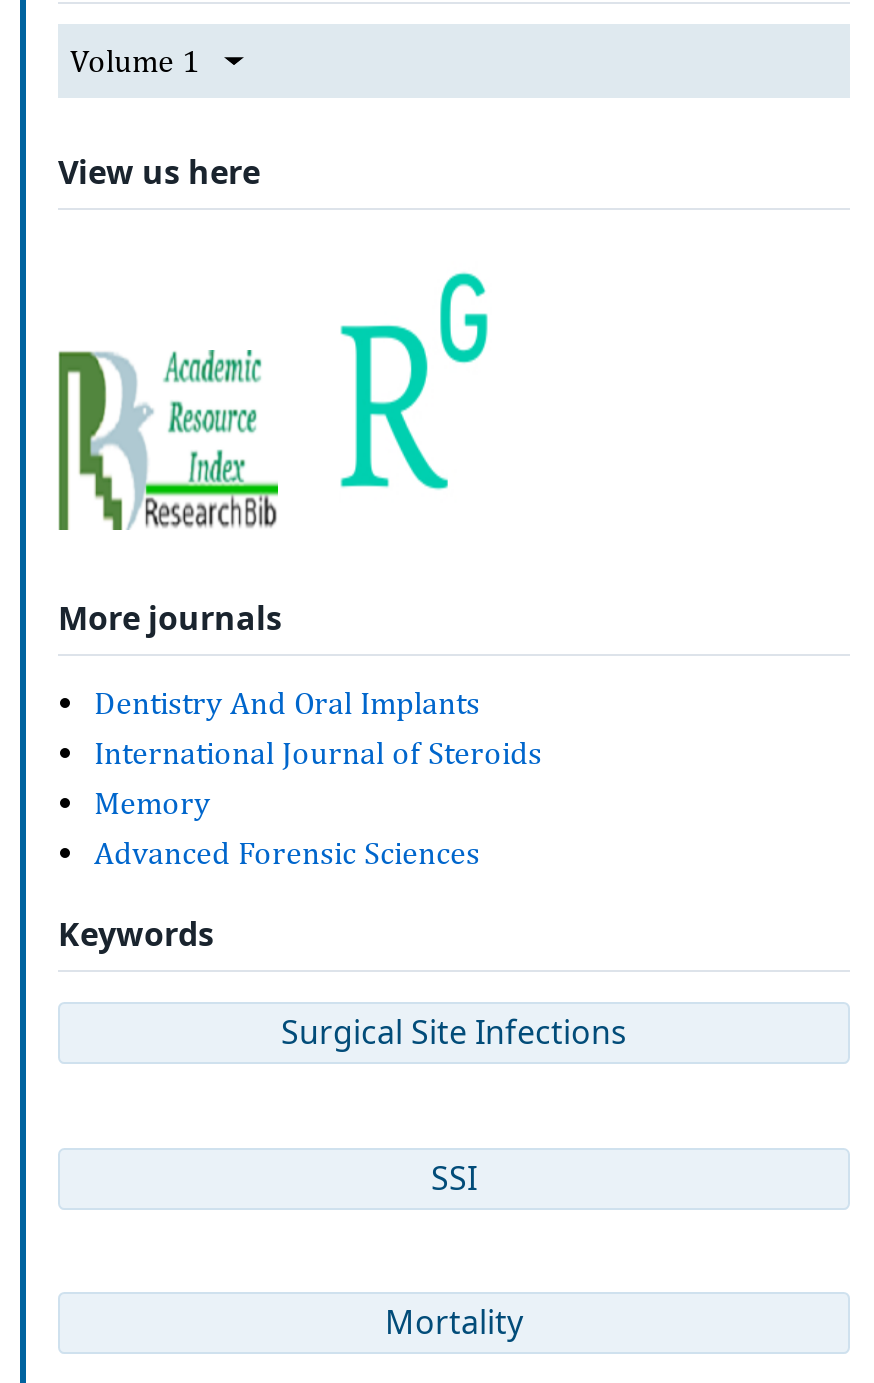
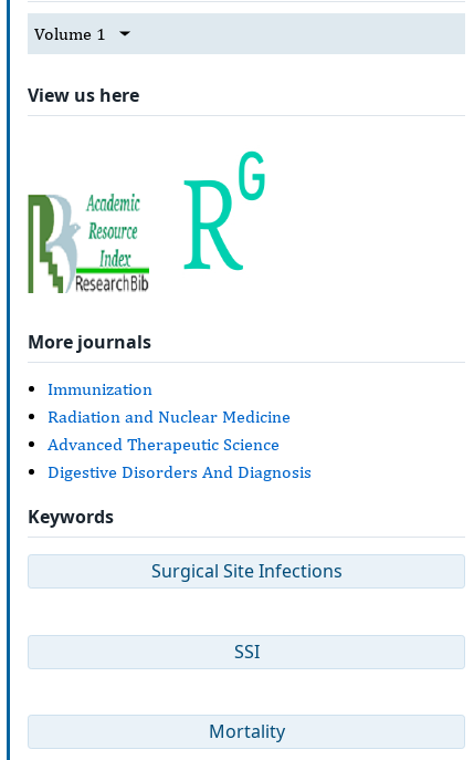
[94,683,542,871] Dentistry And Oral Implants | International Journal of Steroids | Memory | Advanced Forensic Sciences -> [48,378,312,482] Immunization | Radiation and Nuclear Medicine | Advanced Therapeutic Science | Digestive Disorders And Diagnosis

